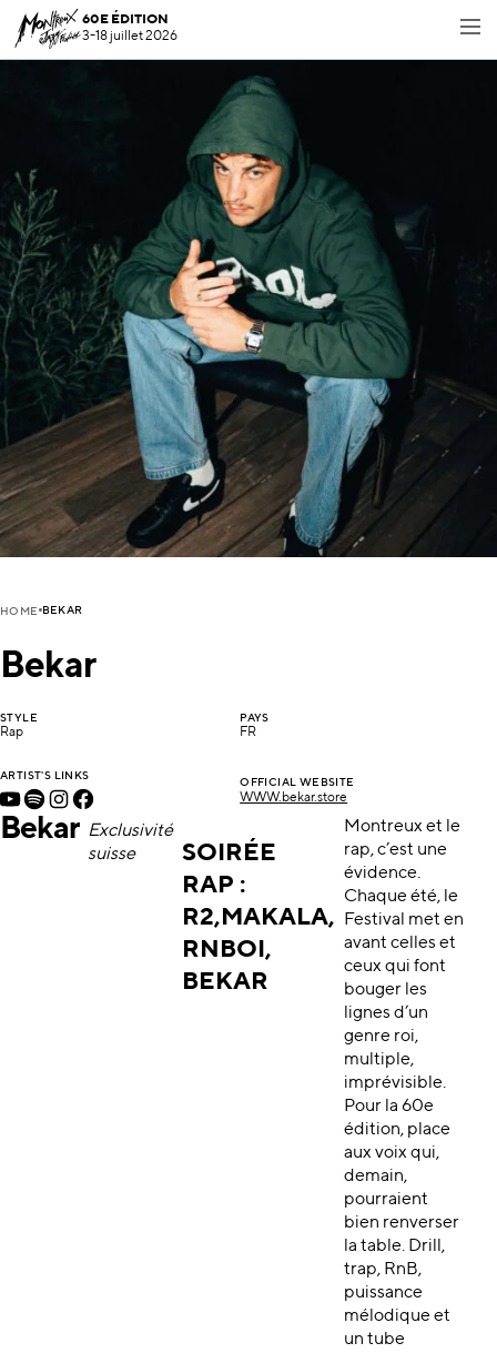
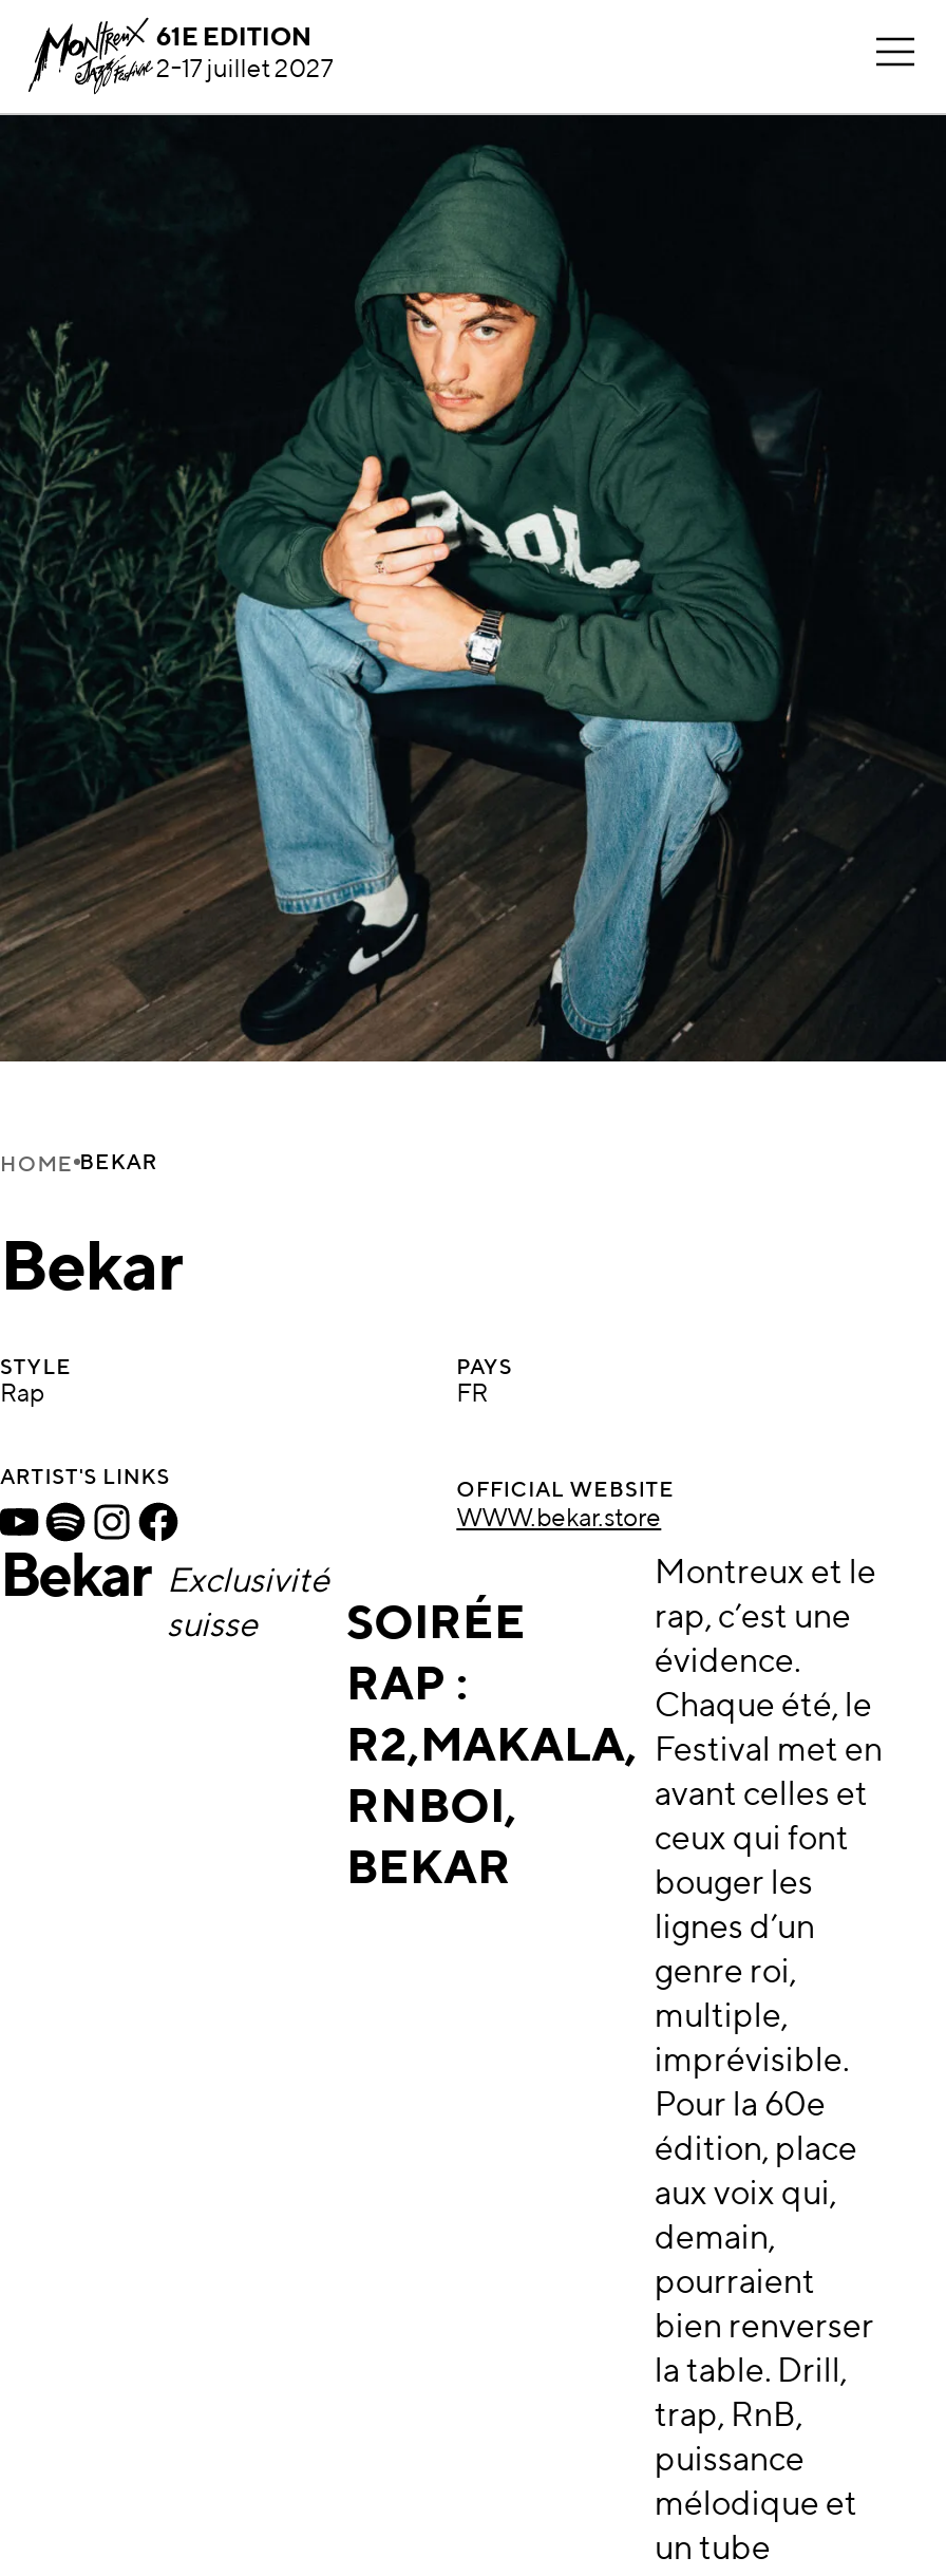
[82,13,177,43] 60E ÉDITION | 3-18 juillet 2026 -> [156,26,333,83] 61E EDITION | 2-17 juillet 2027

